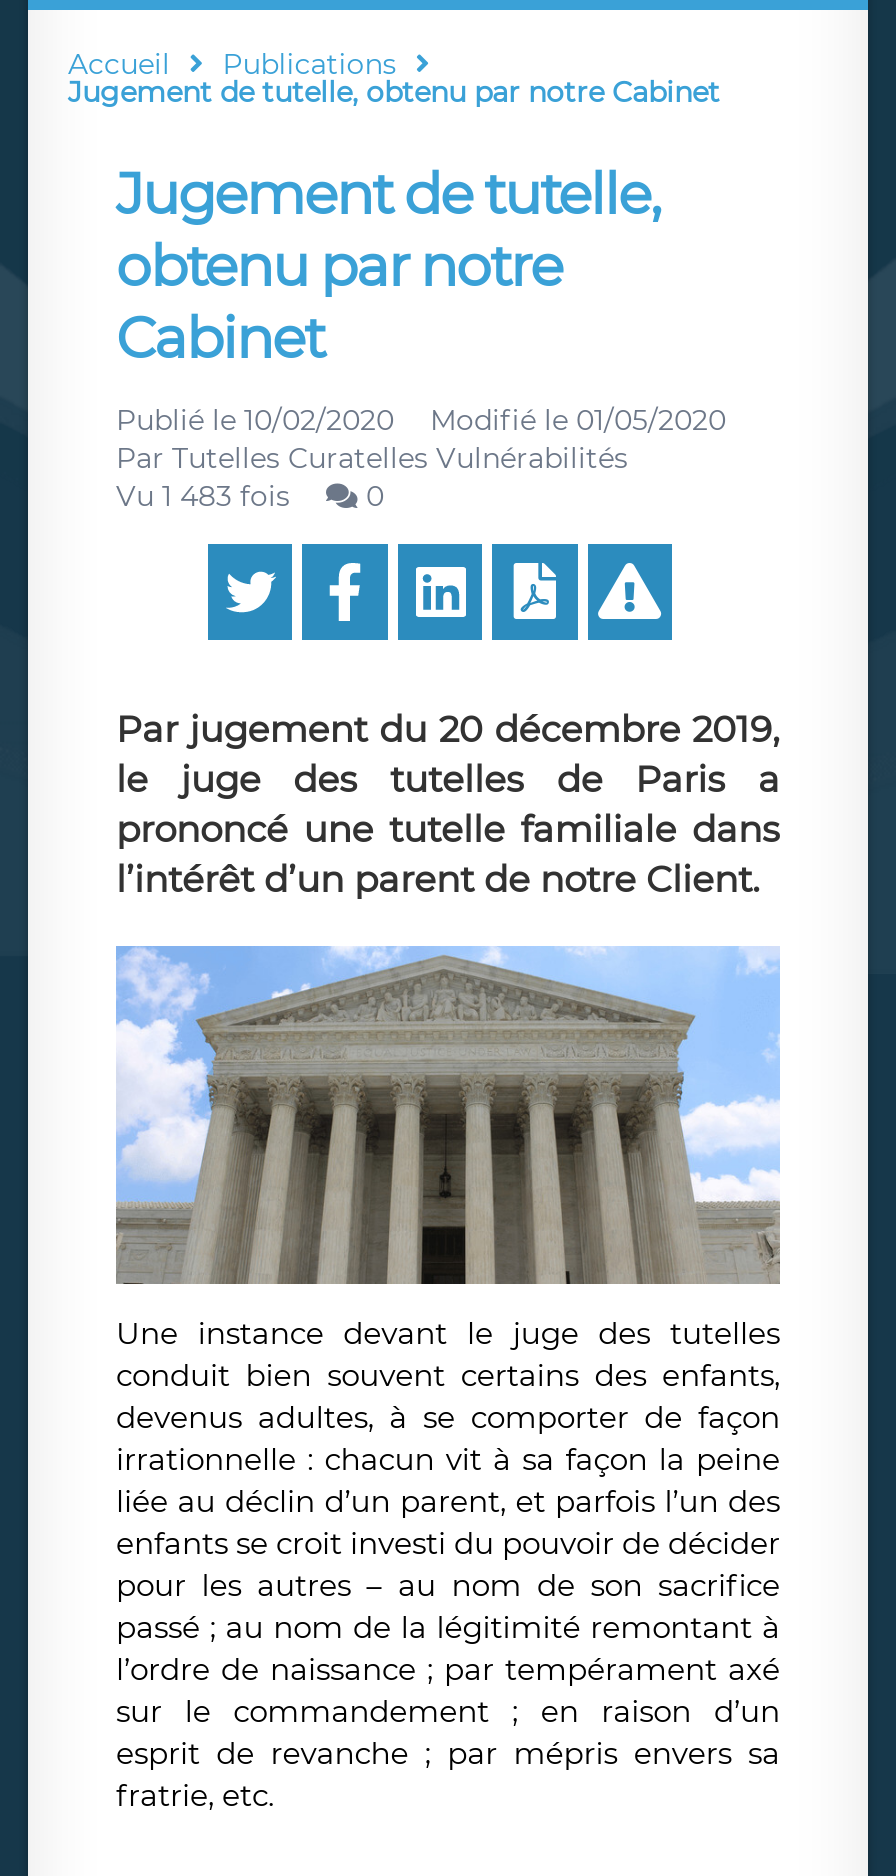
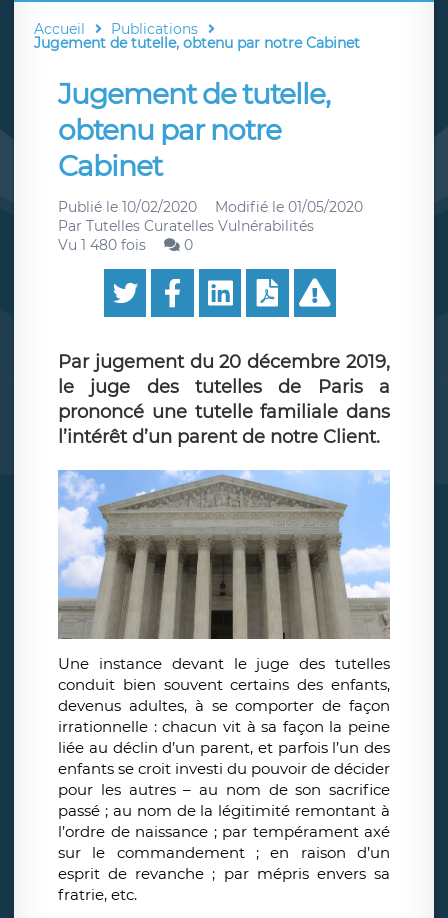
[116,478,384,514] Vu 1 483 fois 0 -> [58,236,193,254] Vu 1 480 fois 0

